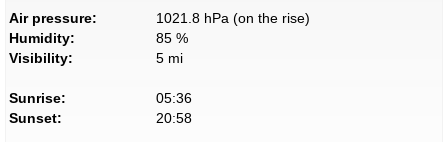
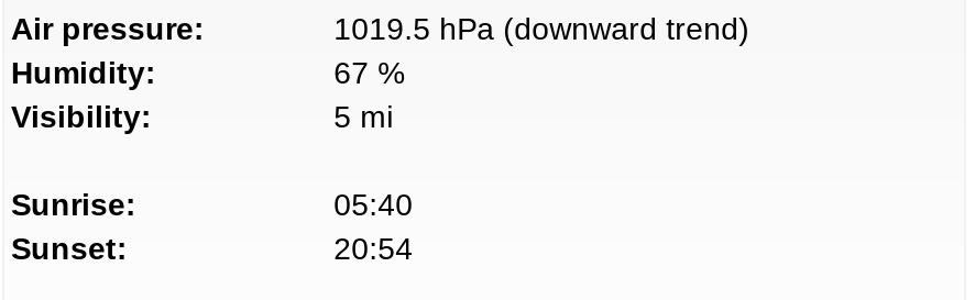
[156,10,310,26] 1021.8 hPa (on the rise) -> [334,10,750,45] 1019.5 hPa (downward trend)
[156,30,188,46] 85 % -> [334,54,404,89] 67 %
[156,90,192,106] 05:36 -> [334,186,413,221] 05:40
[156,110,192,126] 20:58 -> [334,230,413,265] 20:54

